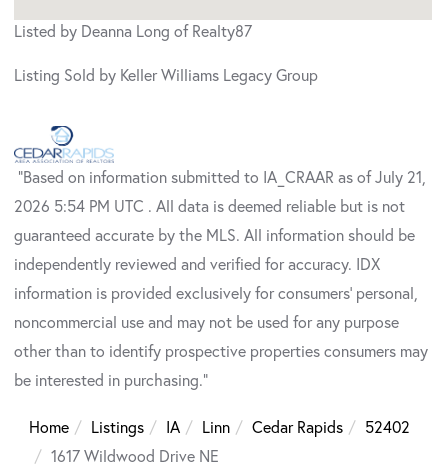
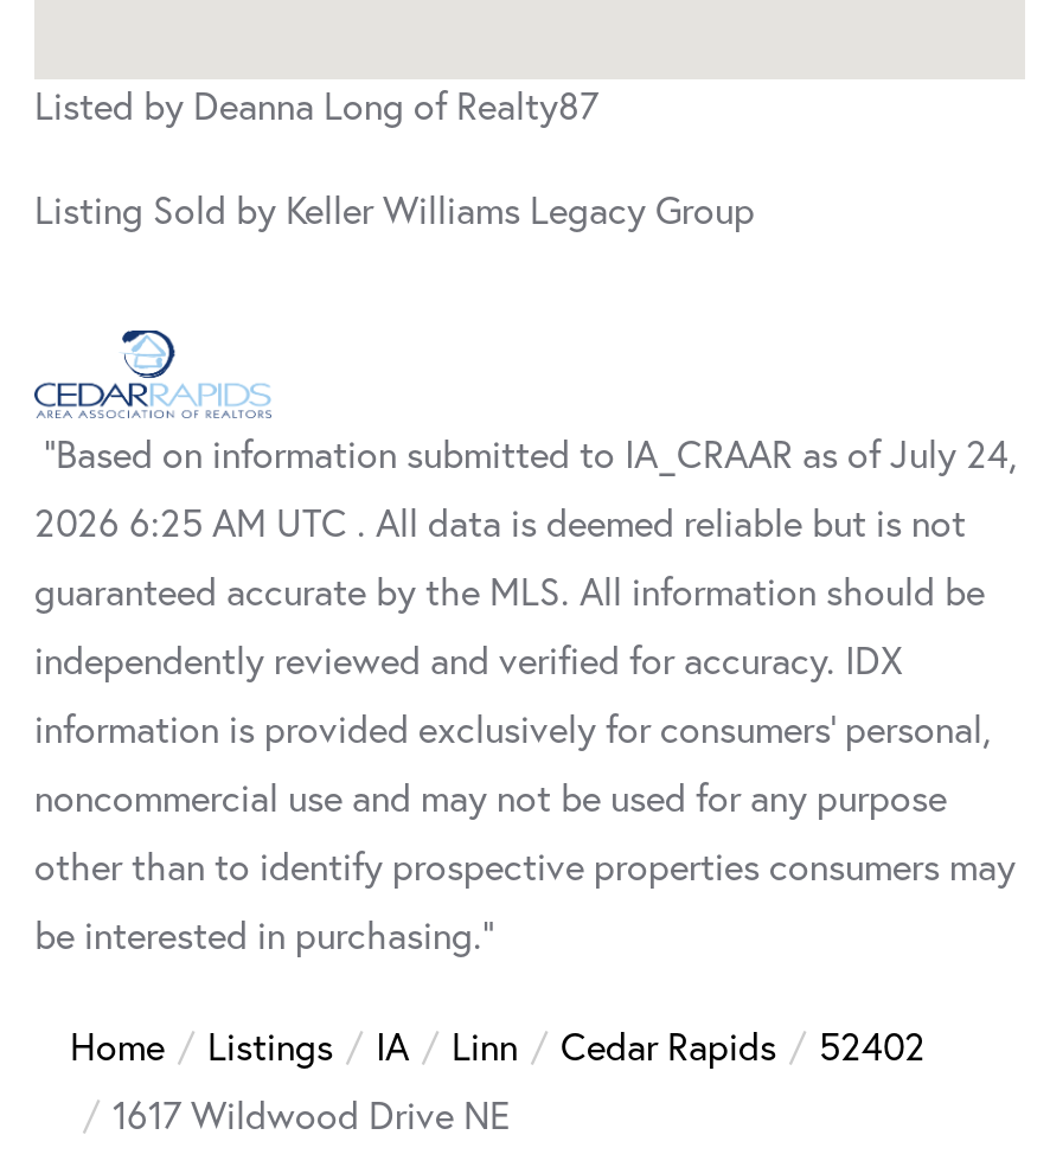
[14,167,426,187] "Based on information submitted to IA_CRAAR as of July 21, -> [34,427,1018,477] "Based on information submitted to IA_CRAAR as of July 24,
[14,196,405,216] 2026 5:54 PM UTC . All data is deemed reliable but is not -> [34,495,966,545] 2026 6:25 AM UTC . All data is deemed reliable but is not

